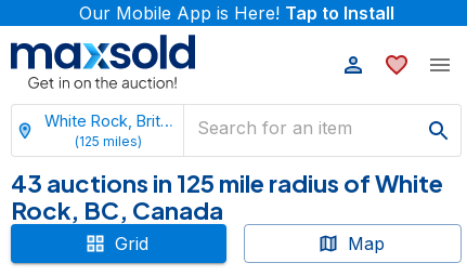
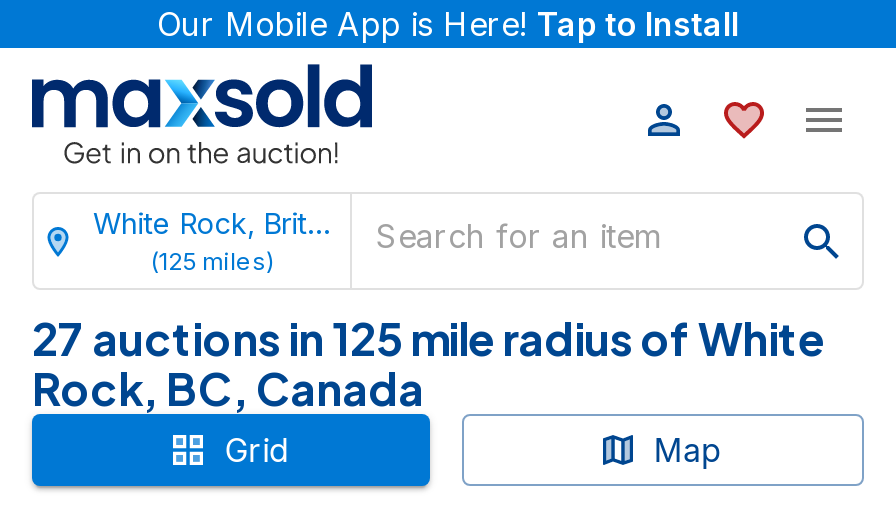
[11,168,443,198] 43 auctions in 125 mile radius of White -> [32,310,824,366] 27 auctions in 125 mile radius of White

